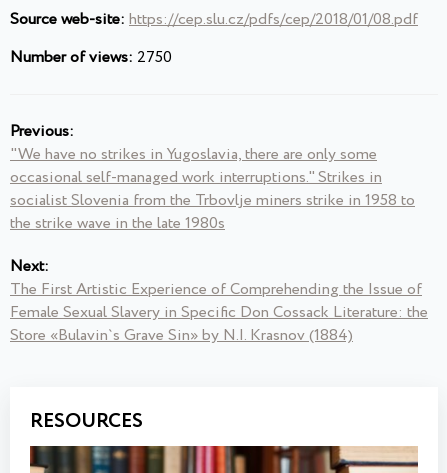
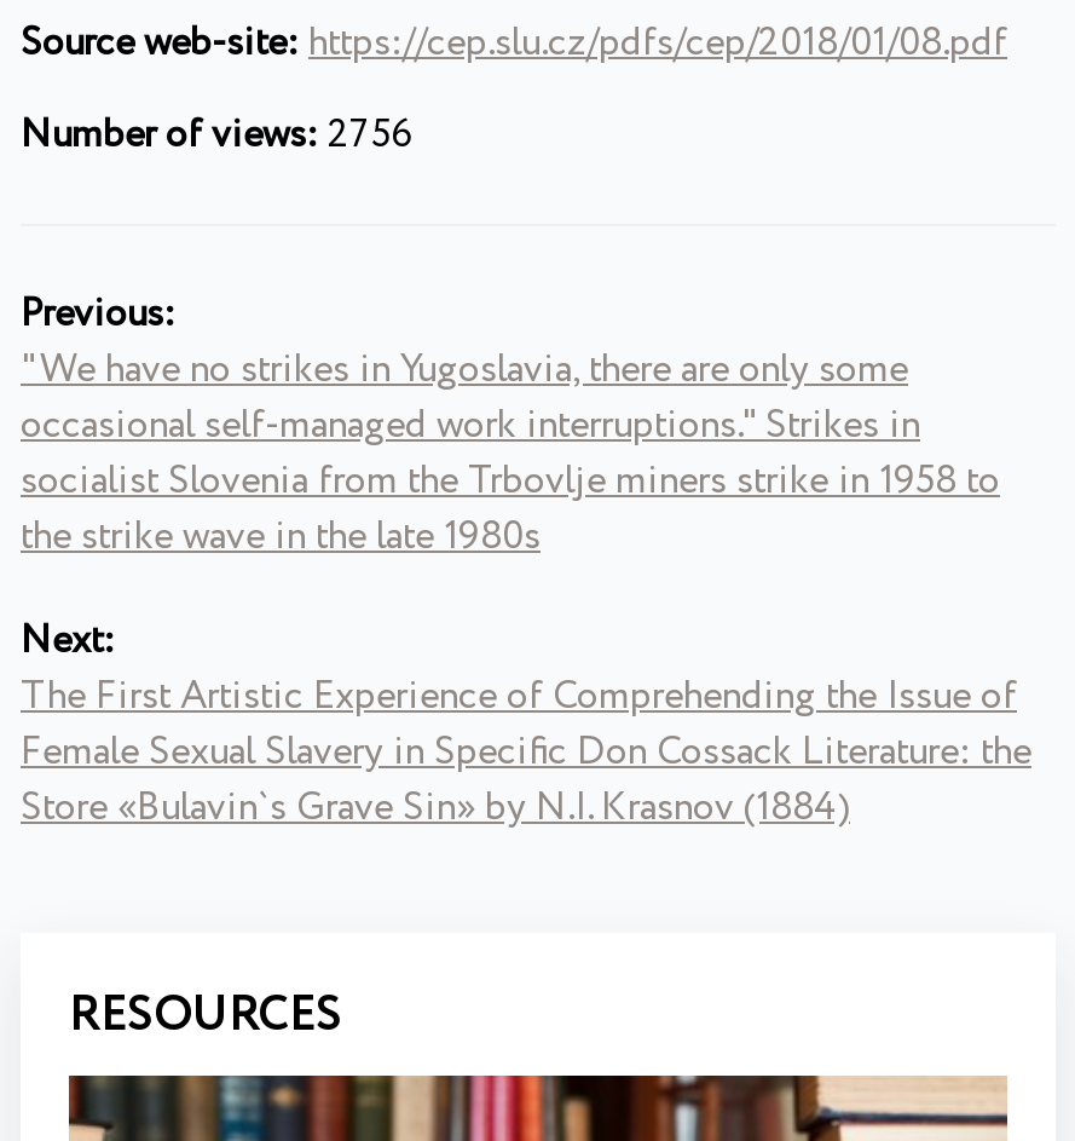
[10,46,172,69] Number of views: 2750 -> [21,109,412,165] Number of views: 2756

